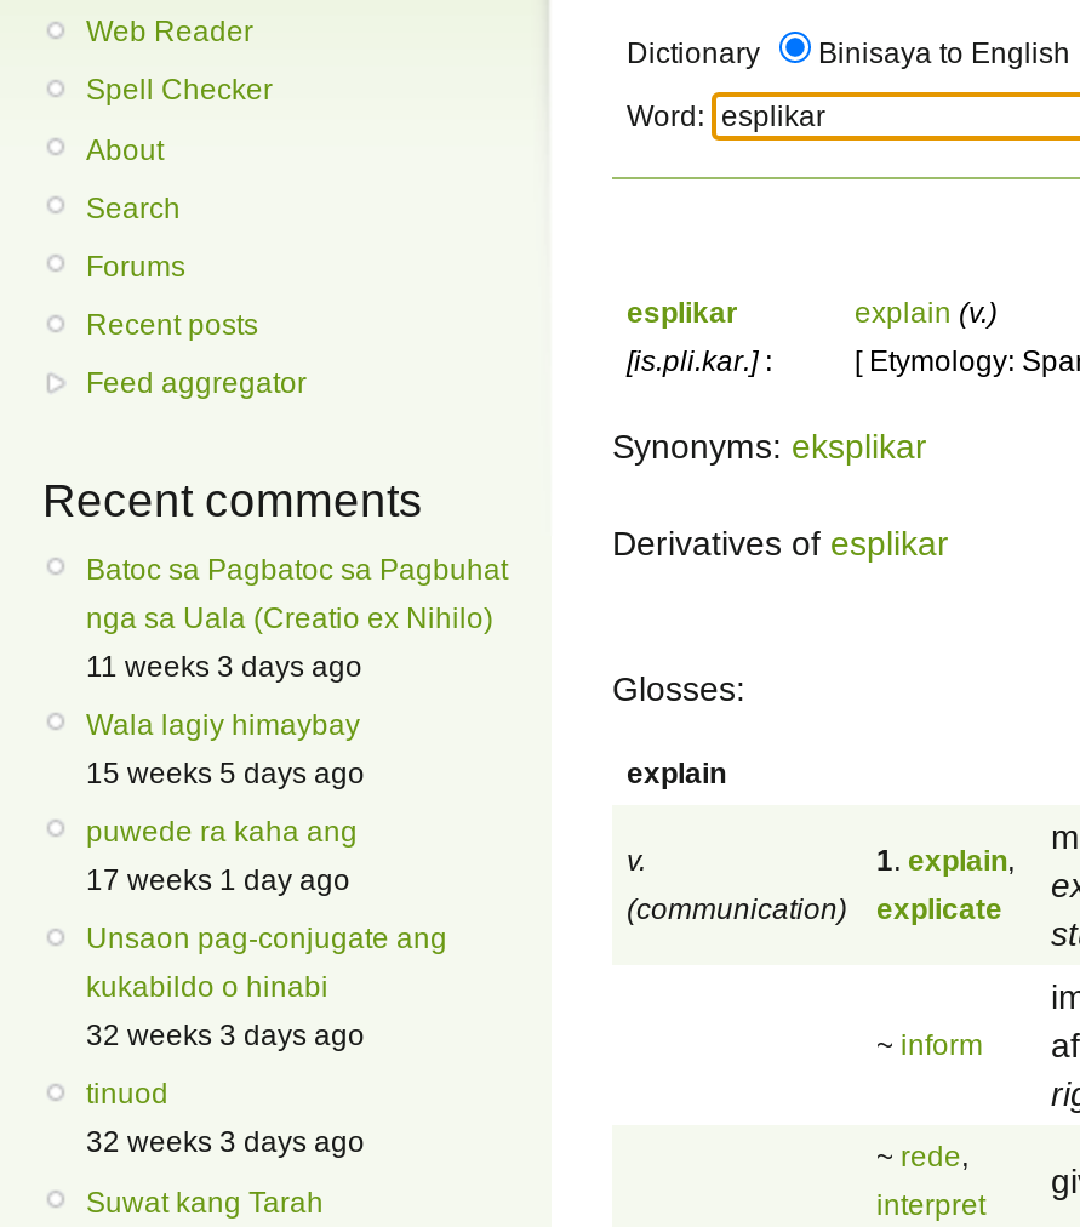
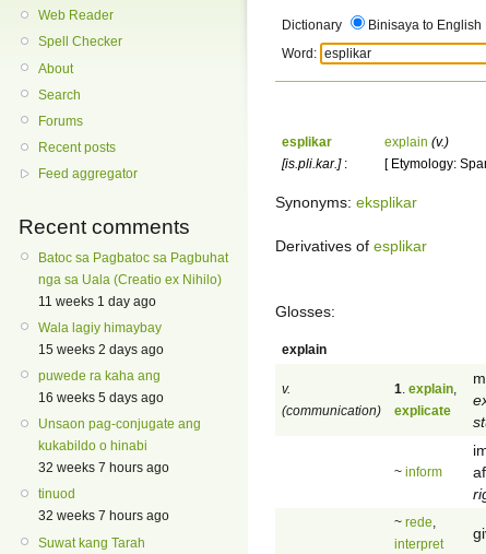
[86,649,362,683] 11 weeks 3 days ago -> [38,294,156,309] 11 weeks 1 day ago
[86,756,365,790] 15 weeks 5 days ago -> [38,342,164,357] 15 weeks 2 days ago
[86,864,350,897] 17 weeks 1 day ago -> [38,390,164,406] 16 weeks 5 days ago
[86,1019,365,1053] 32 weeks 3 days ago -> [38,460,169,476] 32 weeks 7 hours ago
[86,1126,365,1160] 32 weeks 3 days ago -> [38,509,169,524] 32 weeks 7 hours ago

